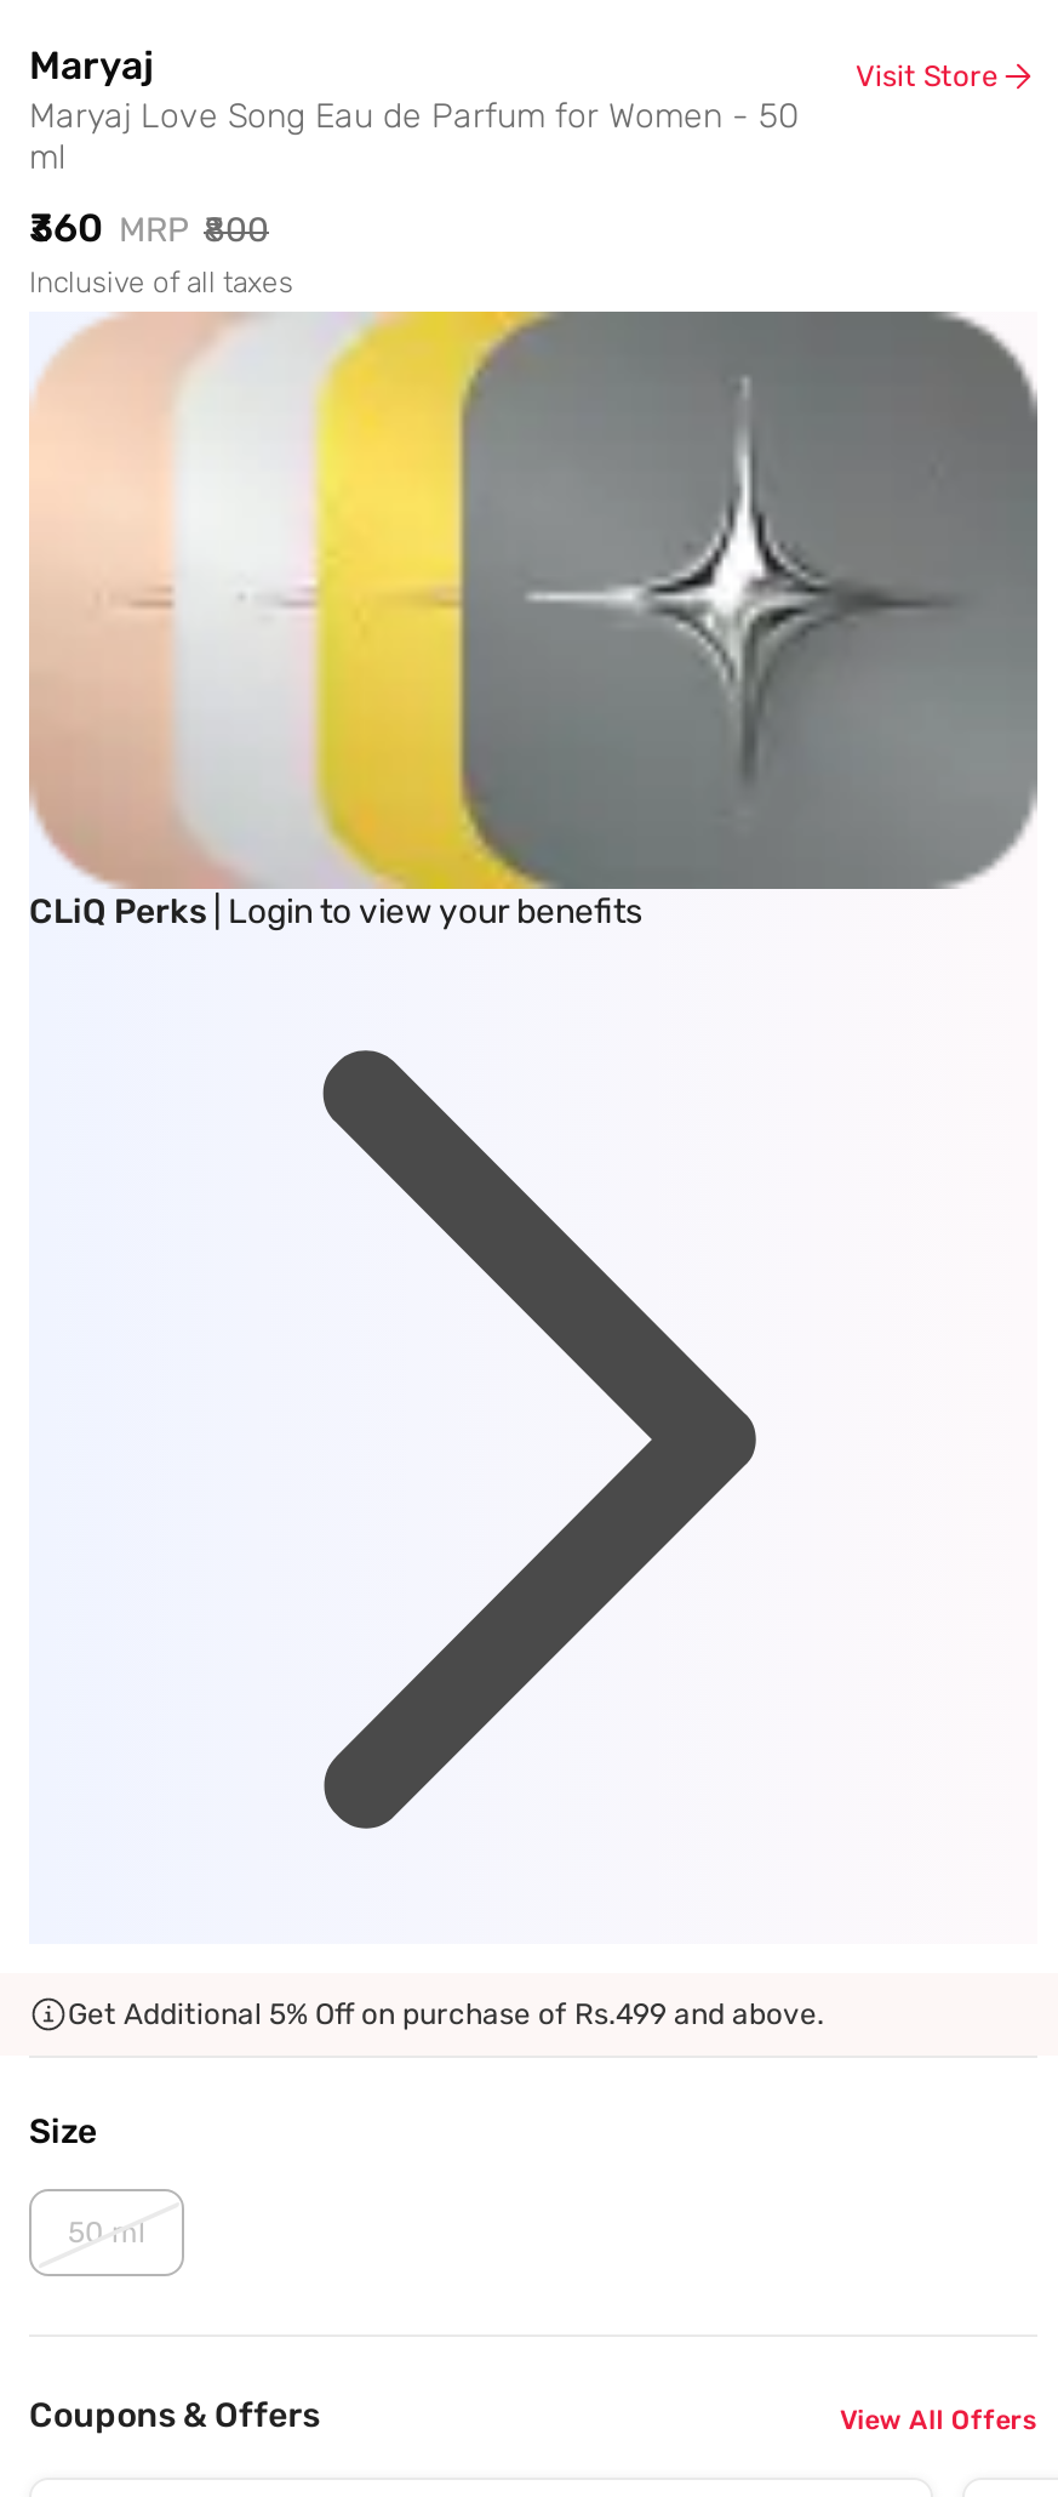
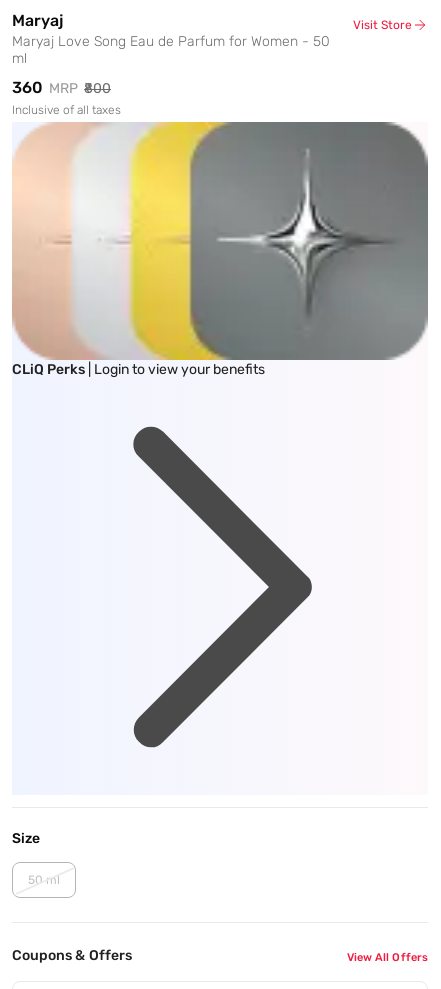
[68,1997,824,2031] Get Additional 5% Off on purchase of Rs.499 and above. -> none

